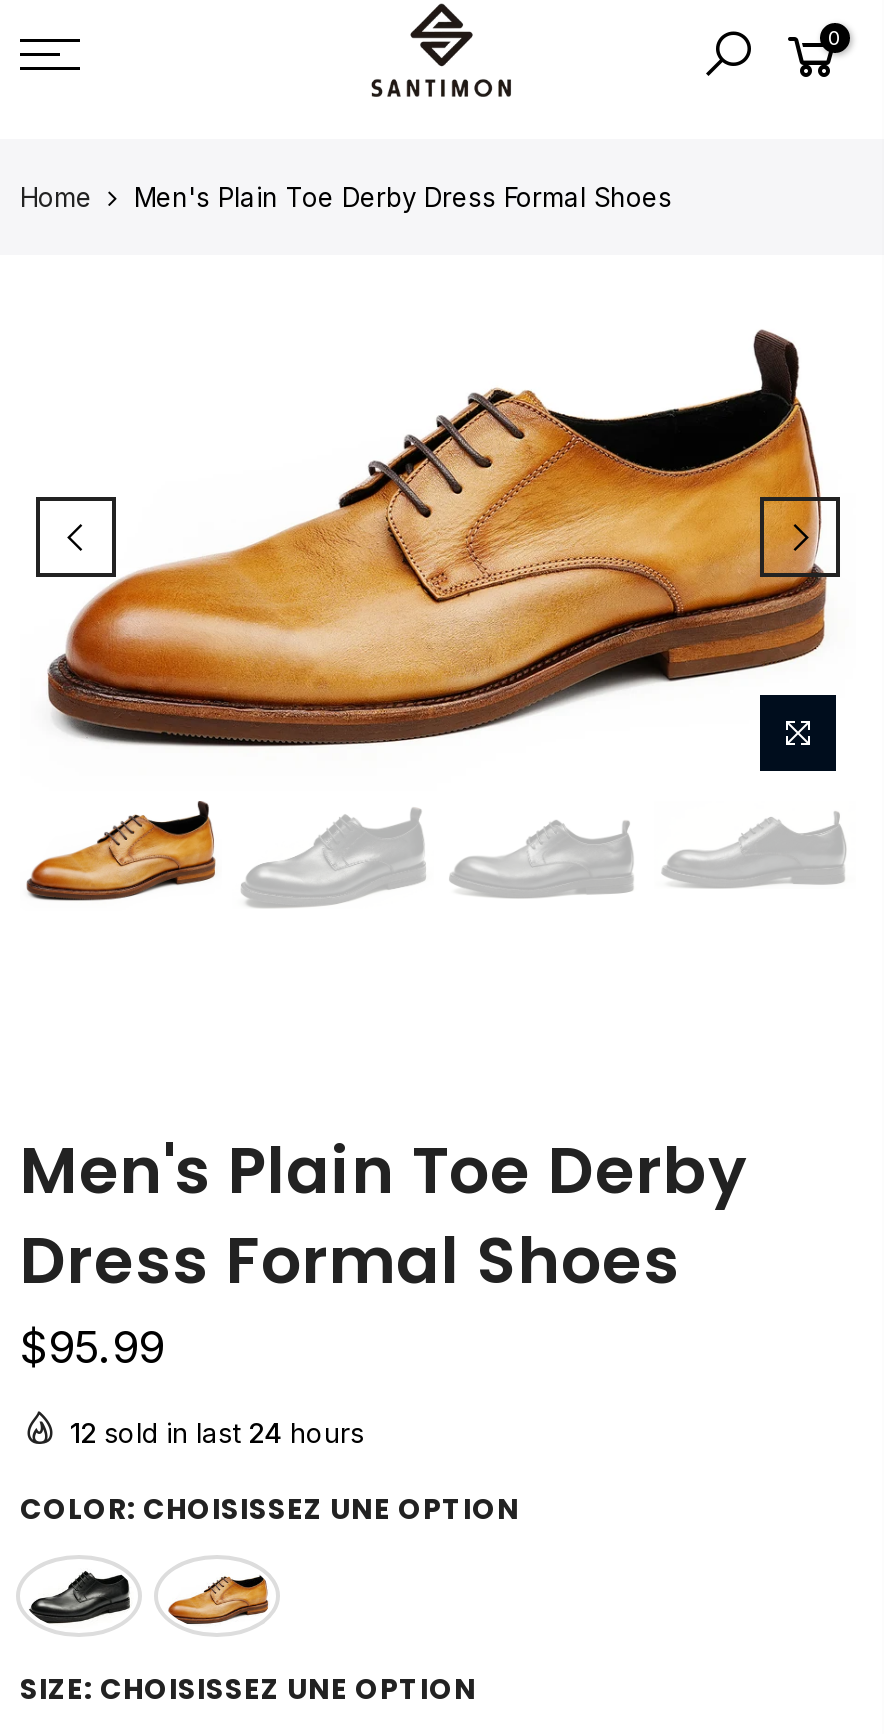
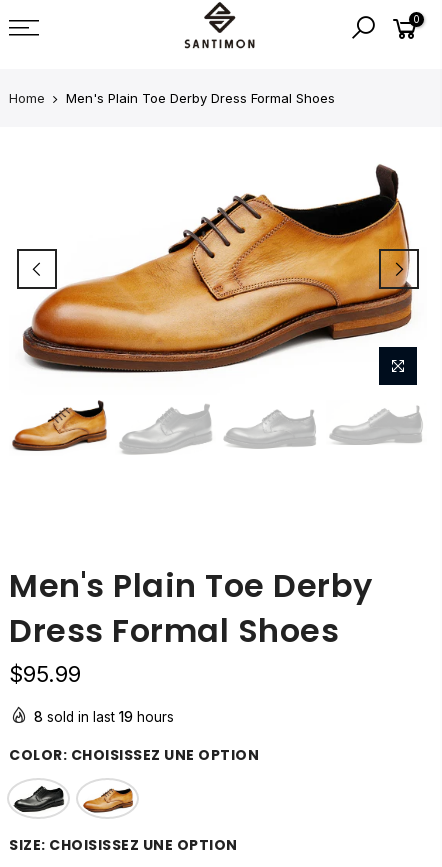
[70,1417,364,1449] 12 sold in last 24 hours -> [34,709,174,725] 8 sold in last 19 hours

